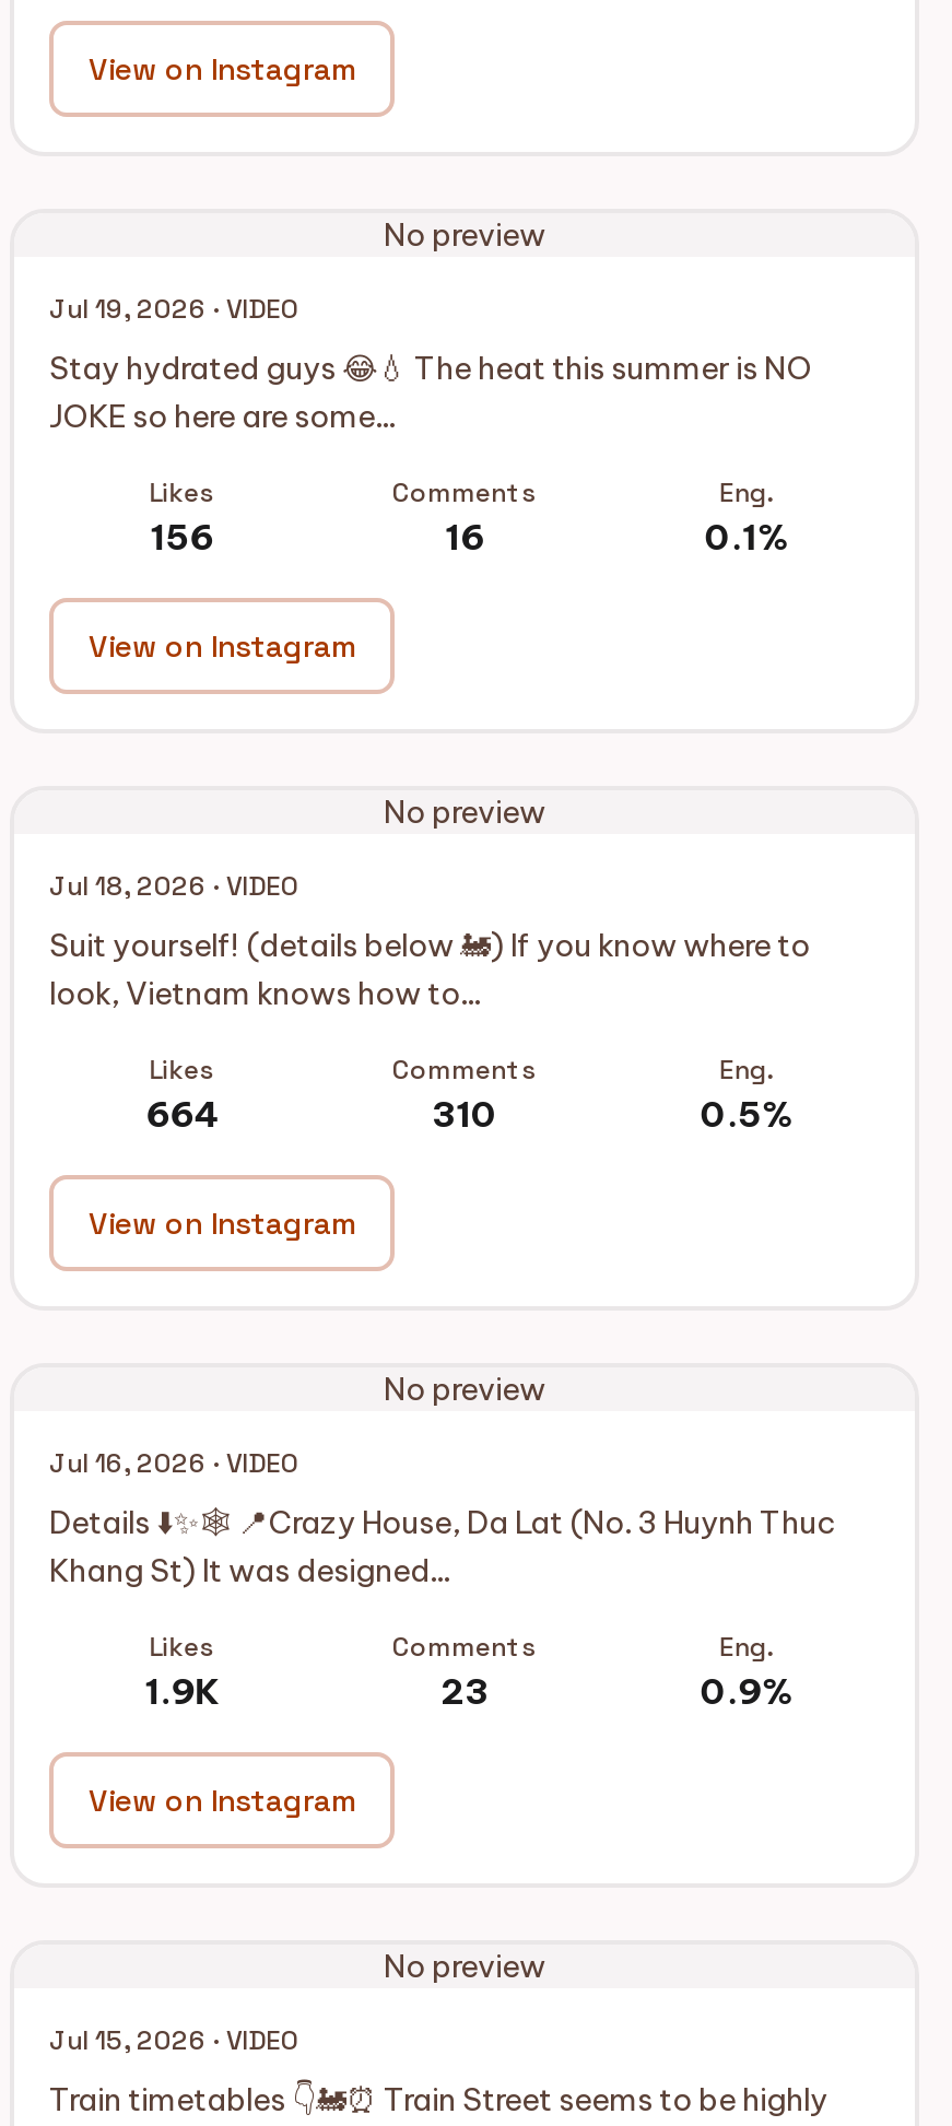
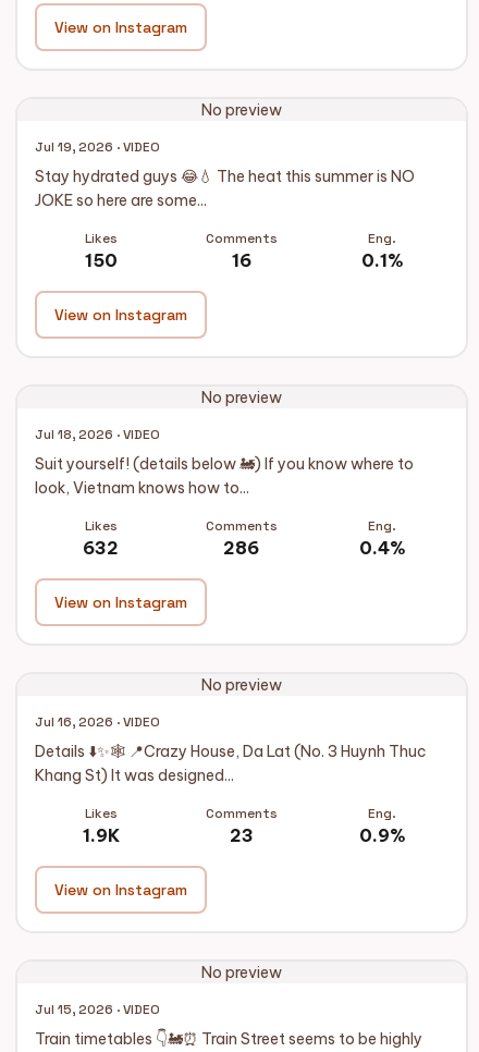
[150,515,214,559] 156 -> [85,249,117,271] 150
[146,1092,218,1136] 664 -> [83,537,119,559] 632
[432,1092,497,1136] 310 -> [224,537,260,559] 286
[700,1092,794,1136] 0.5% -> [359,537,406,559] 0.4%

